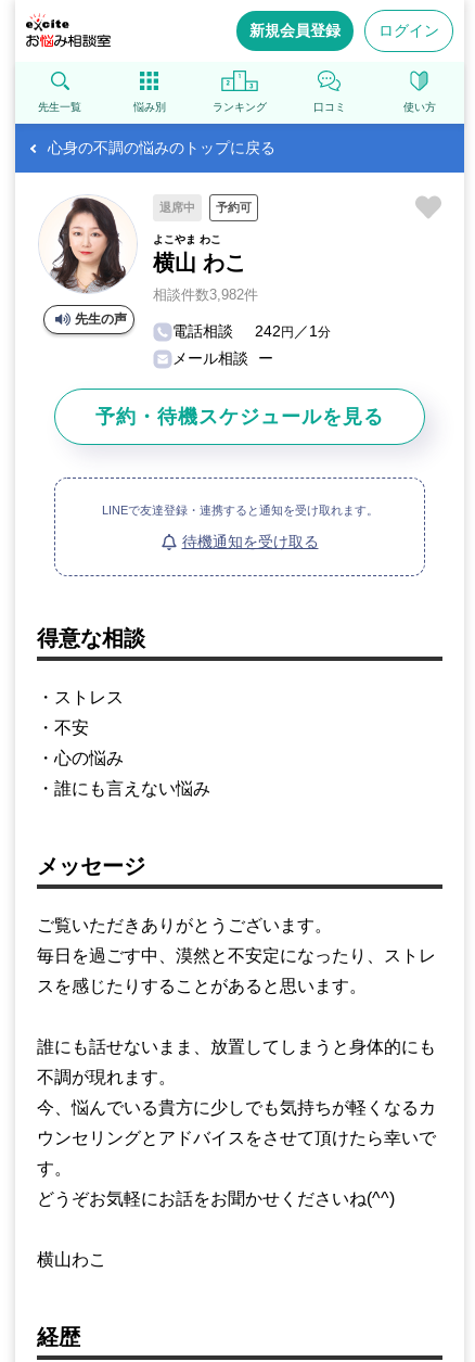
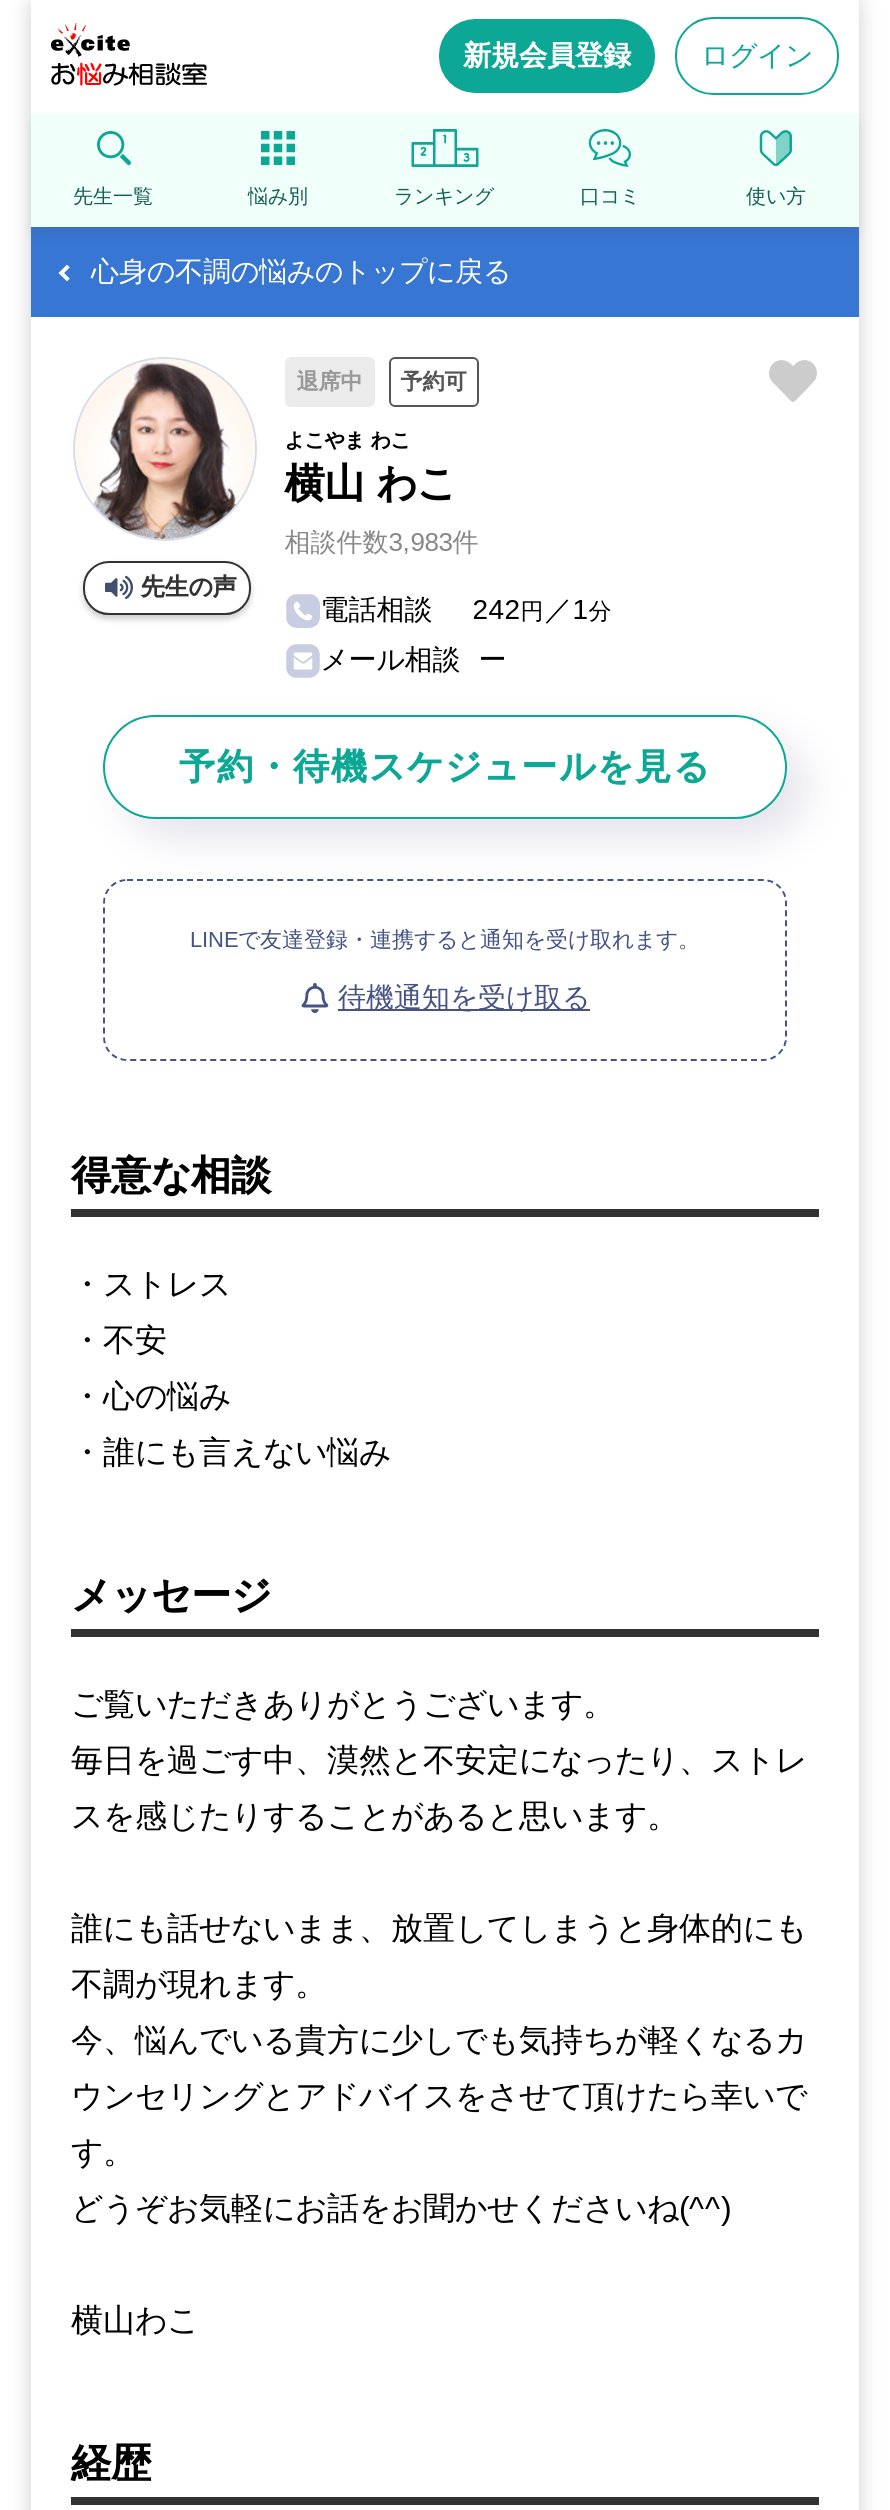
[153,287,258,303] 相談件数3,982件 -> [284,527,478,557] 相談件数3,983件

